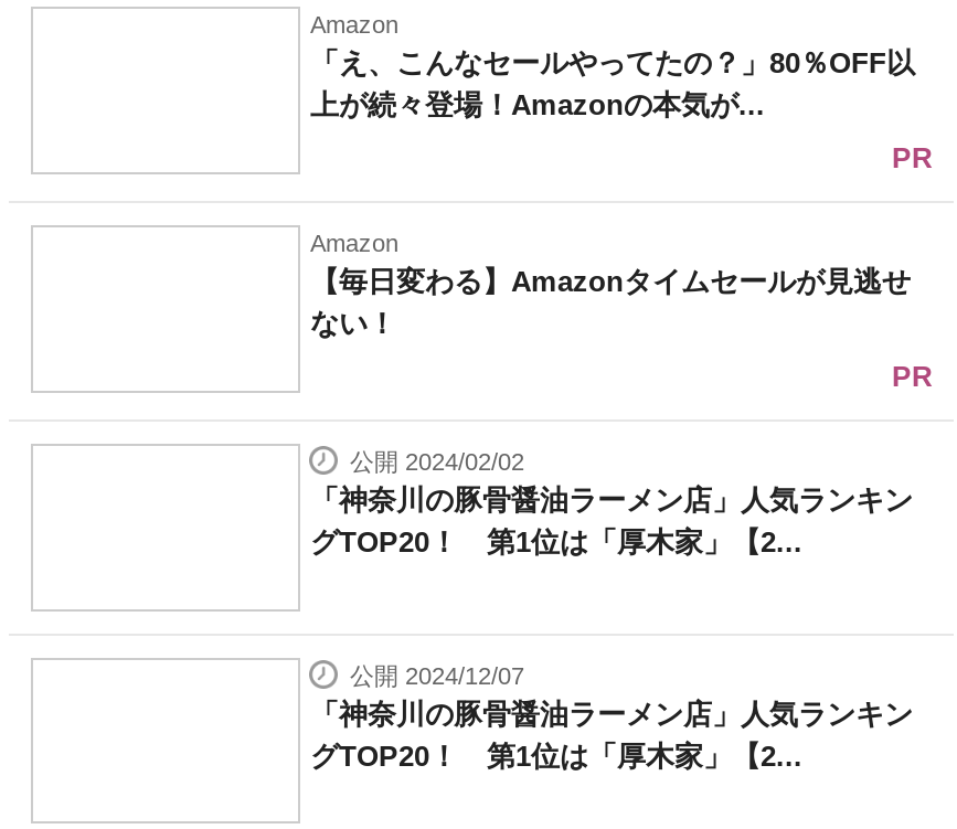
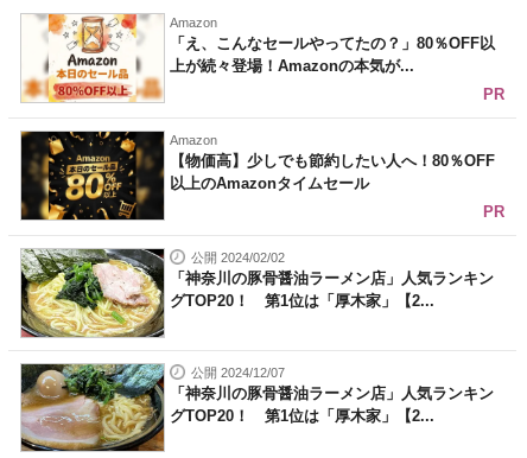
none -> [21,13,164,103] [image]
none -> [20,131,165,221] [image]
[310,266,911,341] 【毎日変わる】Amazonタイムセールが見逃せ | ない！ -> [170,152,496,193] 【物価高】少しでも節約したい人へ！80％OFF | 以上のAmazonタイムセール
none -> [20,248,165,338] [image]
none -> [20,363,165,452] [image]

